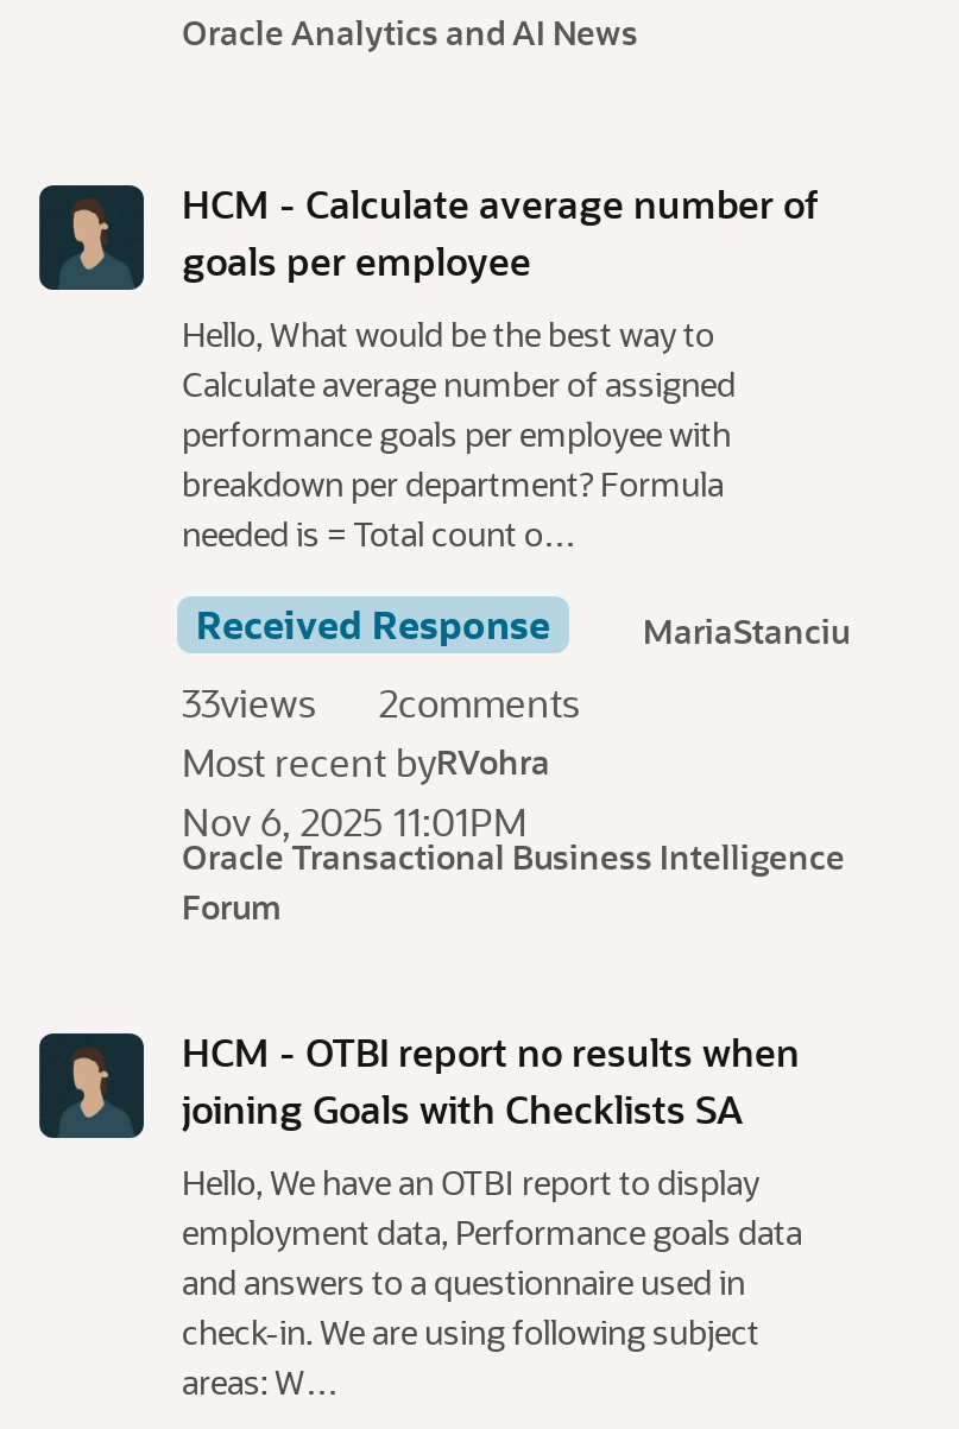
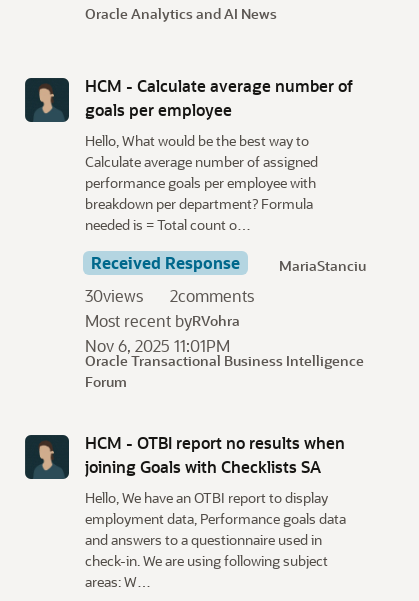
[182,676,579,726] 33views 2comments -> [85,284,254,305] 30views 2comments

